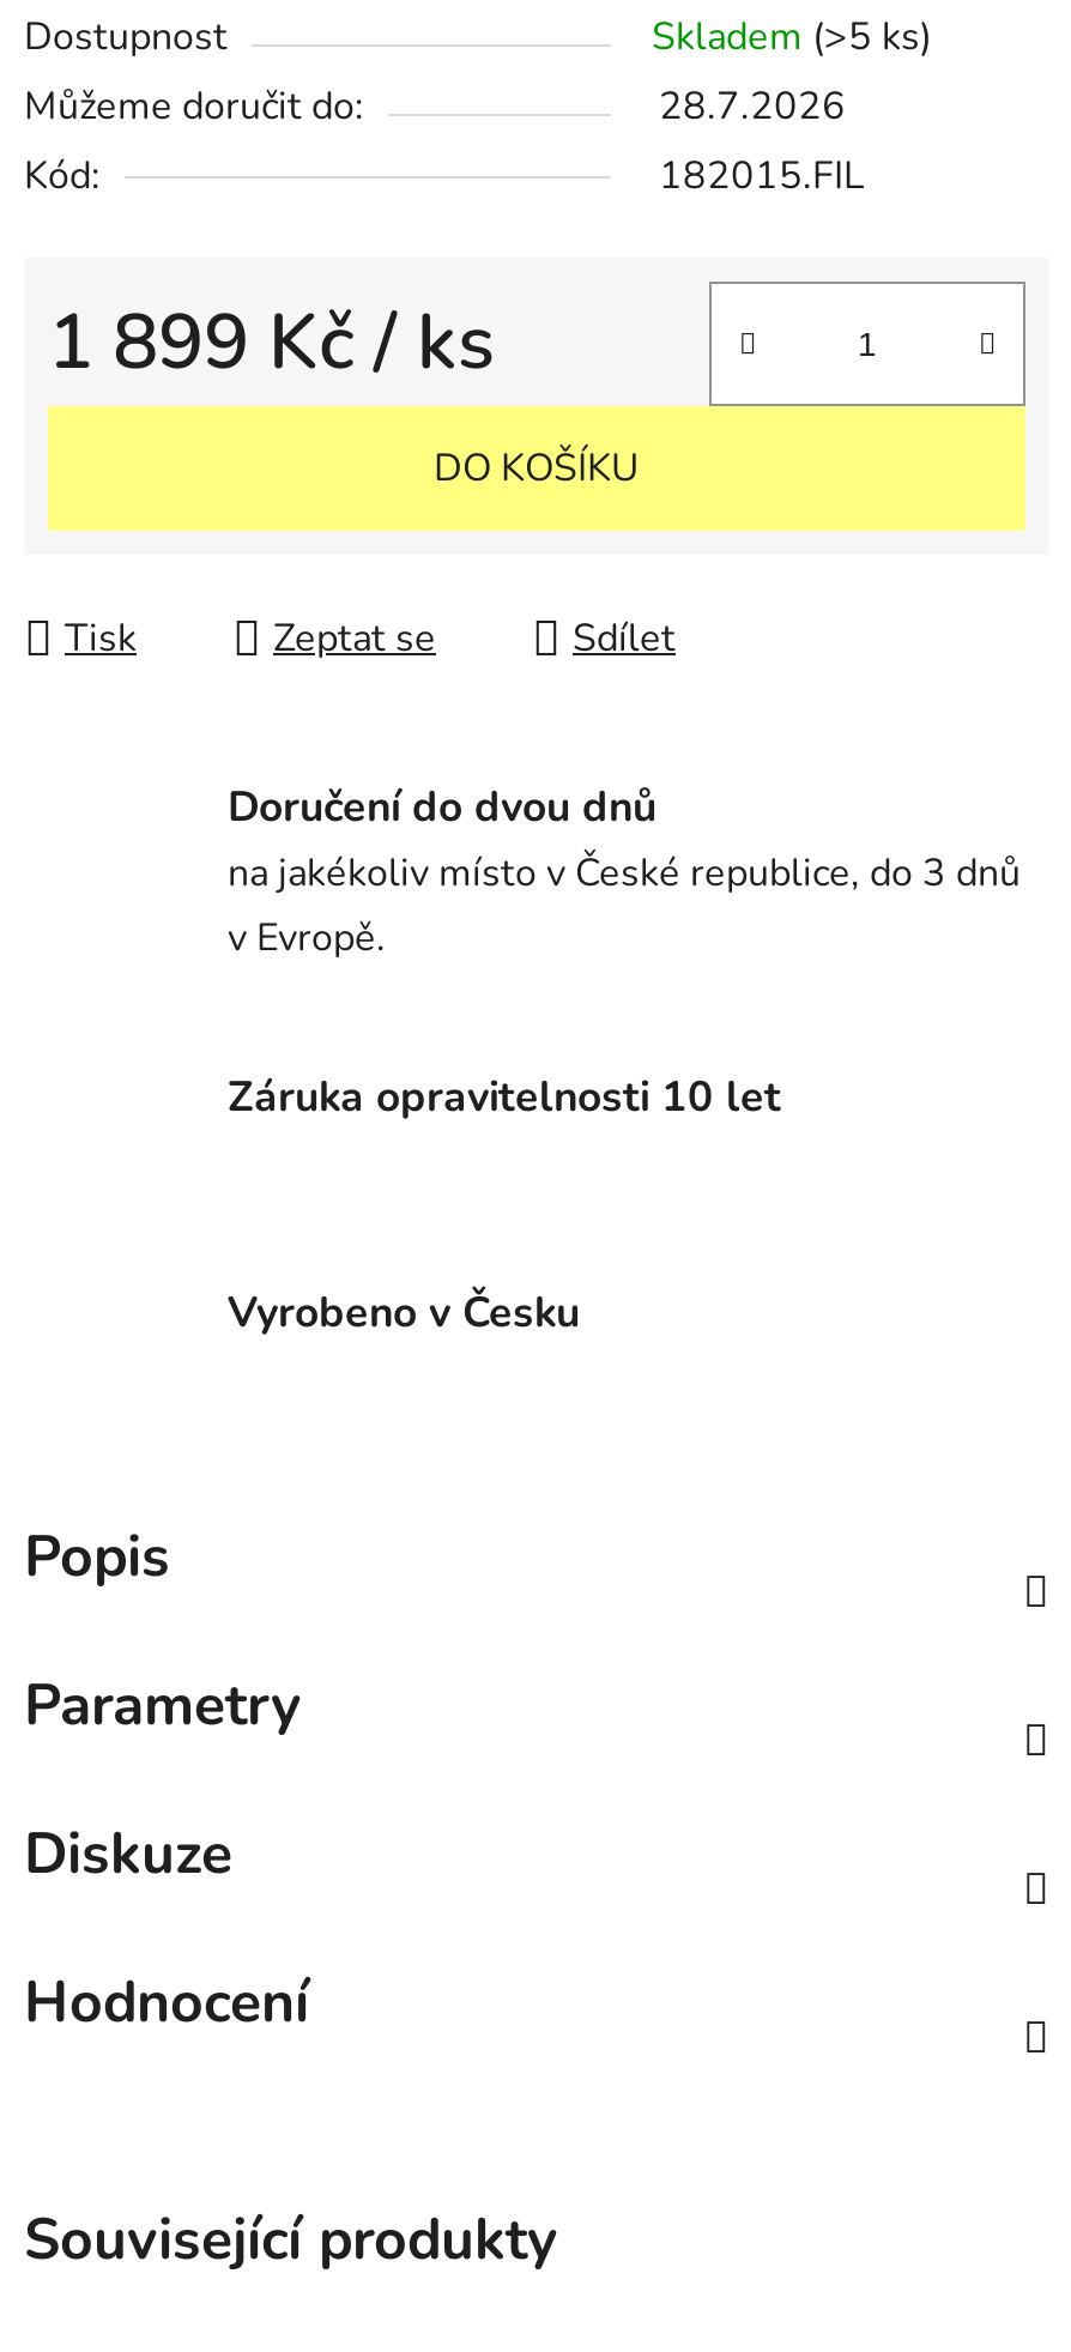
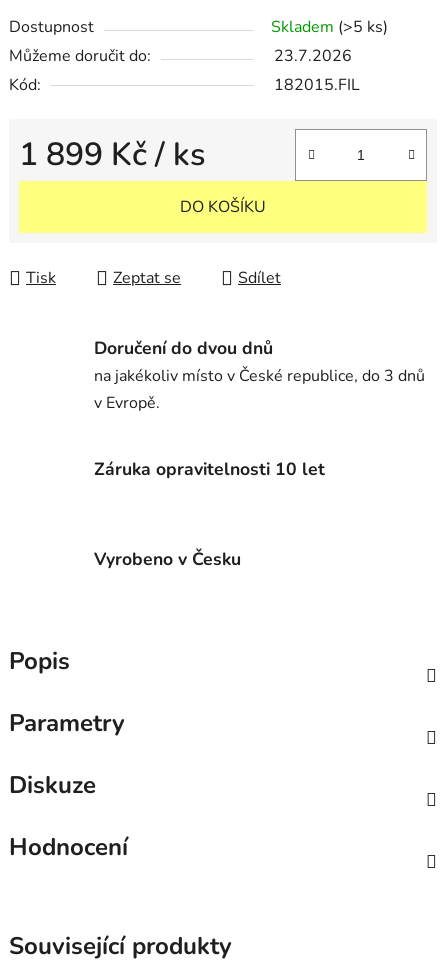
[659,81,846,134] 28.7.2026 -> [274,45,352,67] 23.7.2026

